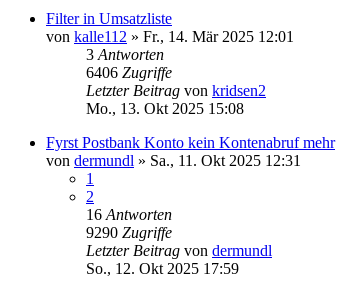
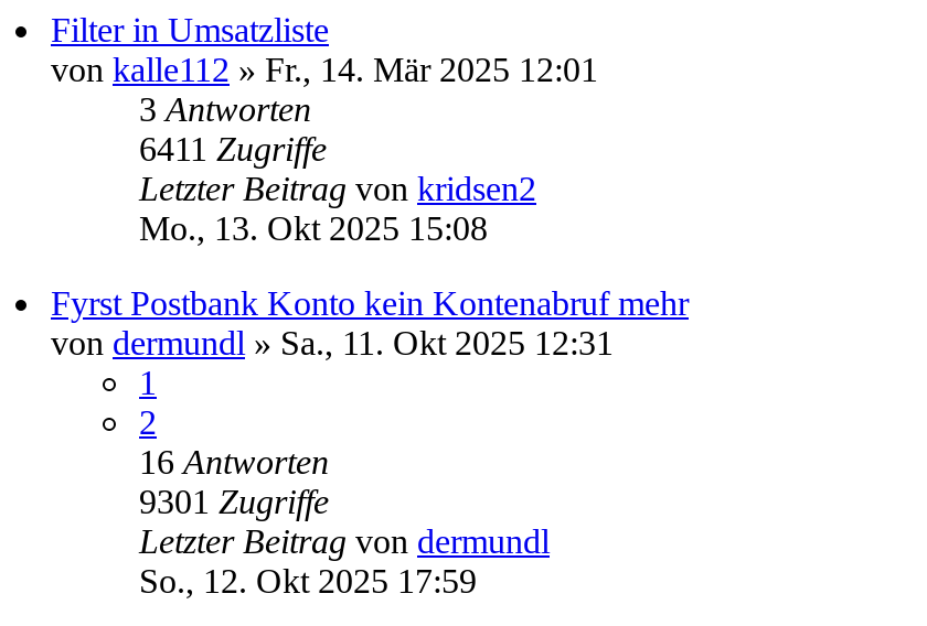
[86,64,172,81] 6406 Zugriffe -> [139,130,327,167] 6411 Zugriffe
[86,224,172,241] 9290 Zugriffe -> [139,483,329,520] 9301 Zugriffe

